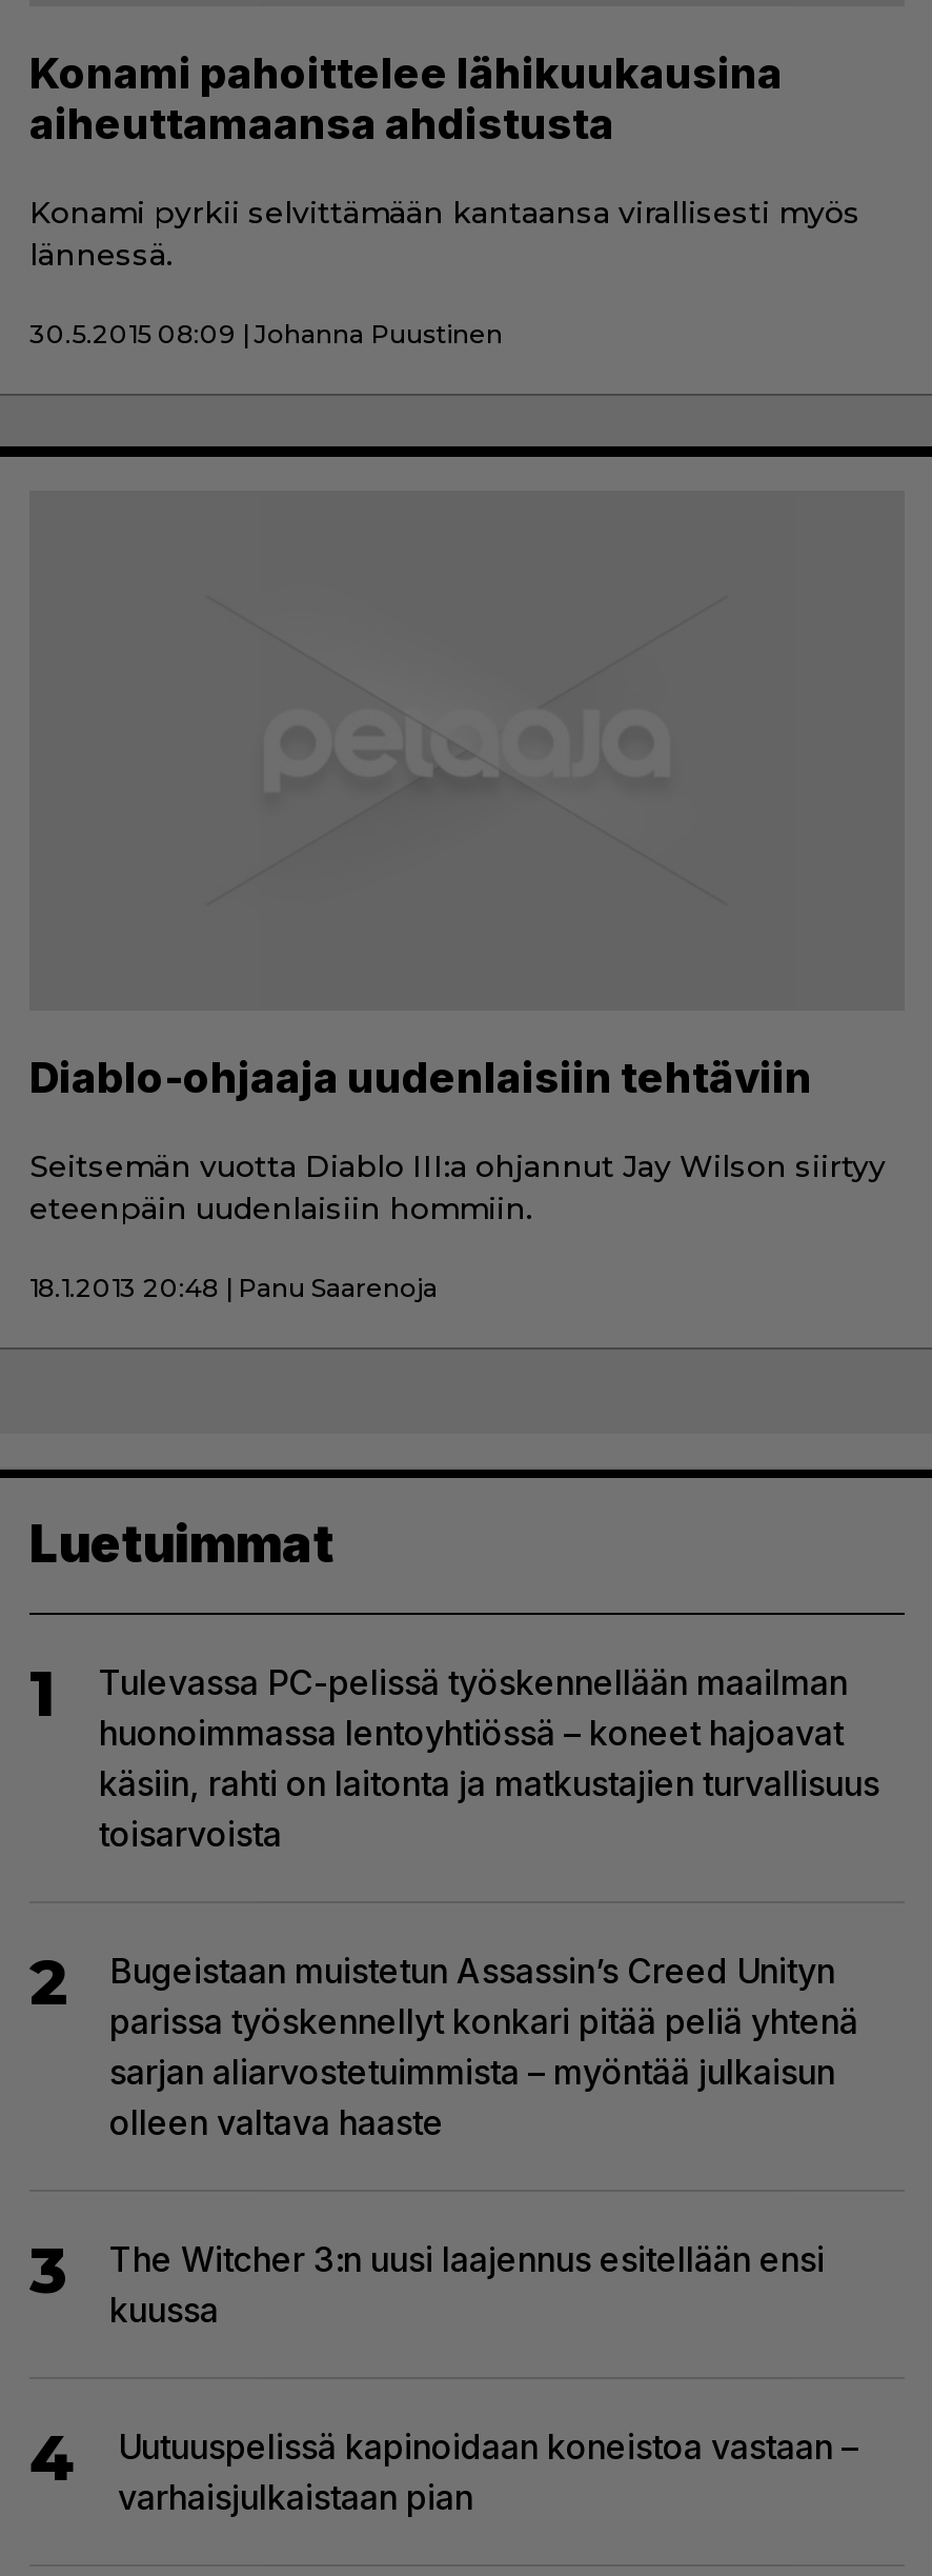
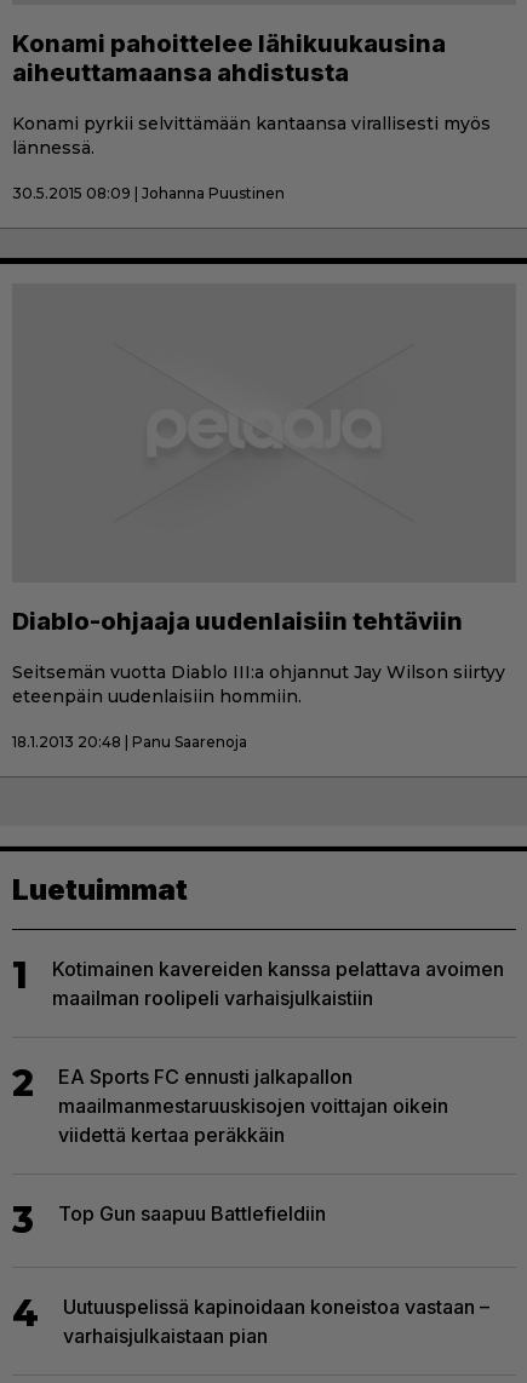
[99,1662,879,1855] Tulevassa PC-pelissä työskennellään maailman | huonoimmassa lentoyhtiössä – koneet hajoavat | käsiin, rahti on laitonta ja matkustajien turvallisuus | toisarvoista -> [52,957,504,1010] Kotimainen kavereiden kanssa pelattava avoimen | maailman roolipeli varhaisjulkaistiin
[109,1950,858,2144] Bugeistaan muistetun Assassin’s Creed Unityn | parissa työskennellyt konkari pitää peliä yhtenä | sarjan aliarvostetuimmista – myöntää julkaisun | olleen valtava haaste -> [58,1065,448,1147] EA Sports FC ennusti jalkapallon | maailmanmestaruuskisojen voittajan oikein | viidettä kertaa peräkkäin
[109,2238,825,2331] The Witcher 3:n uusi laajennus esitellään ensi | kuussa -> [58,1202,326,1226] Top Gun saapuu Battlefieldiin

